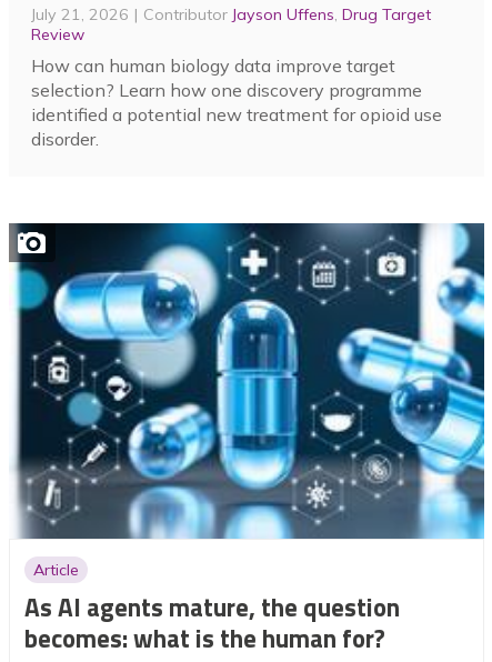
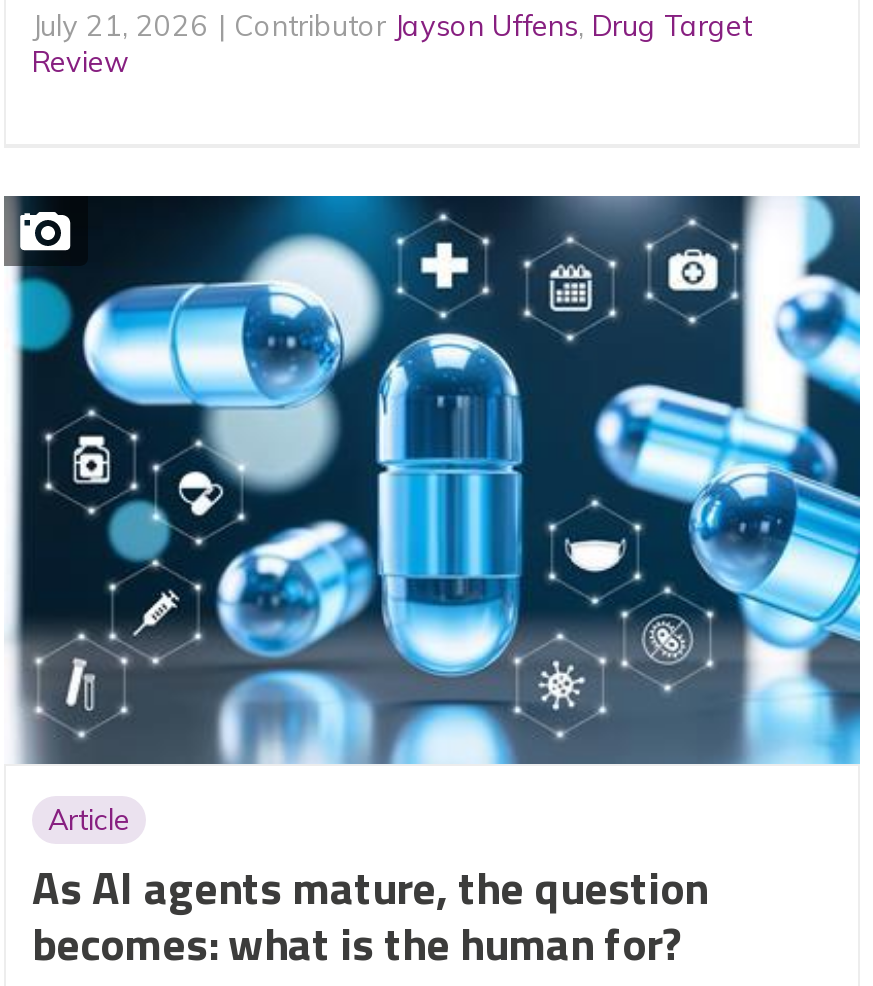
[31,54,442,150] How can human biology data improve target | selection? Learn how one discovery programme | identified a potential new treatment for opioid use | disorder. -> none

